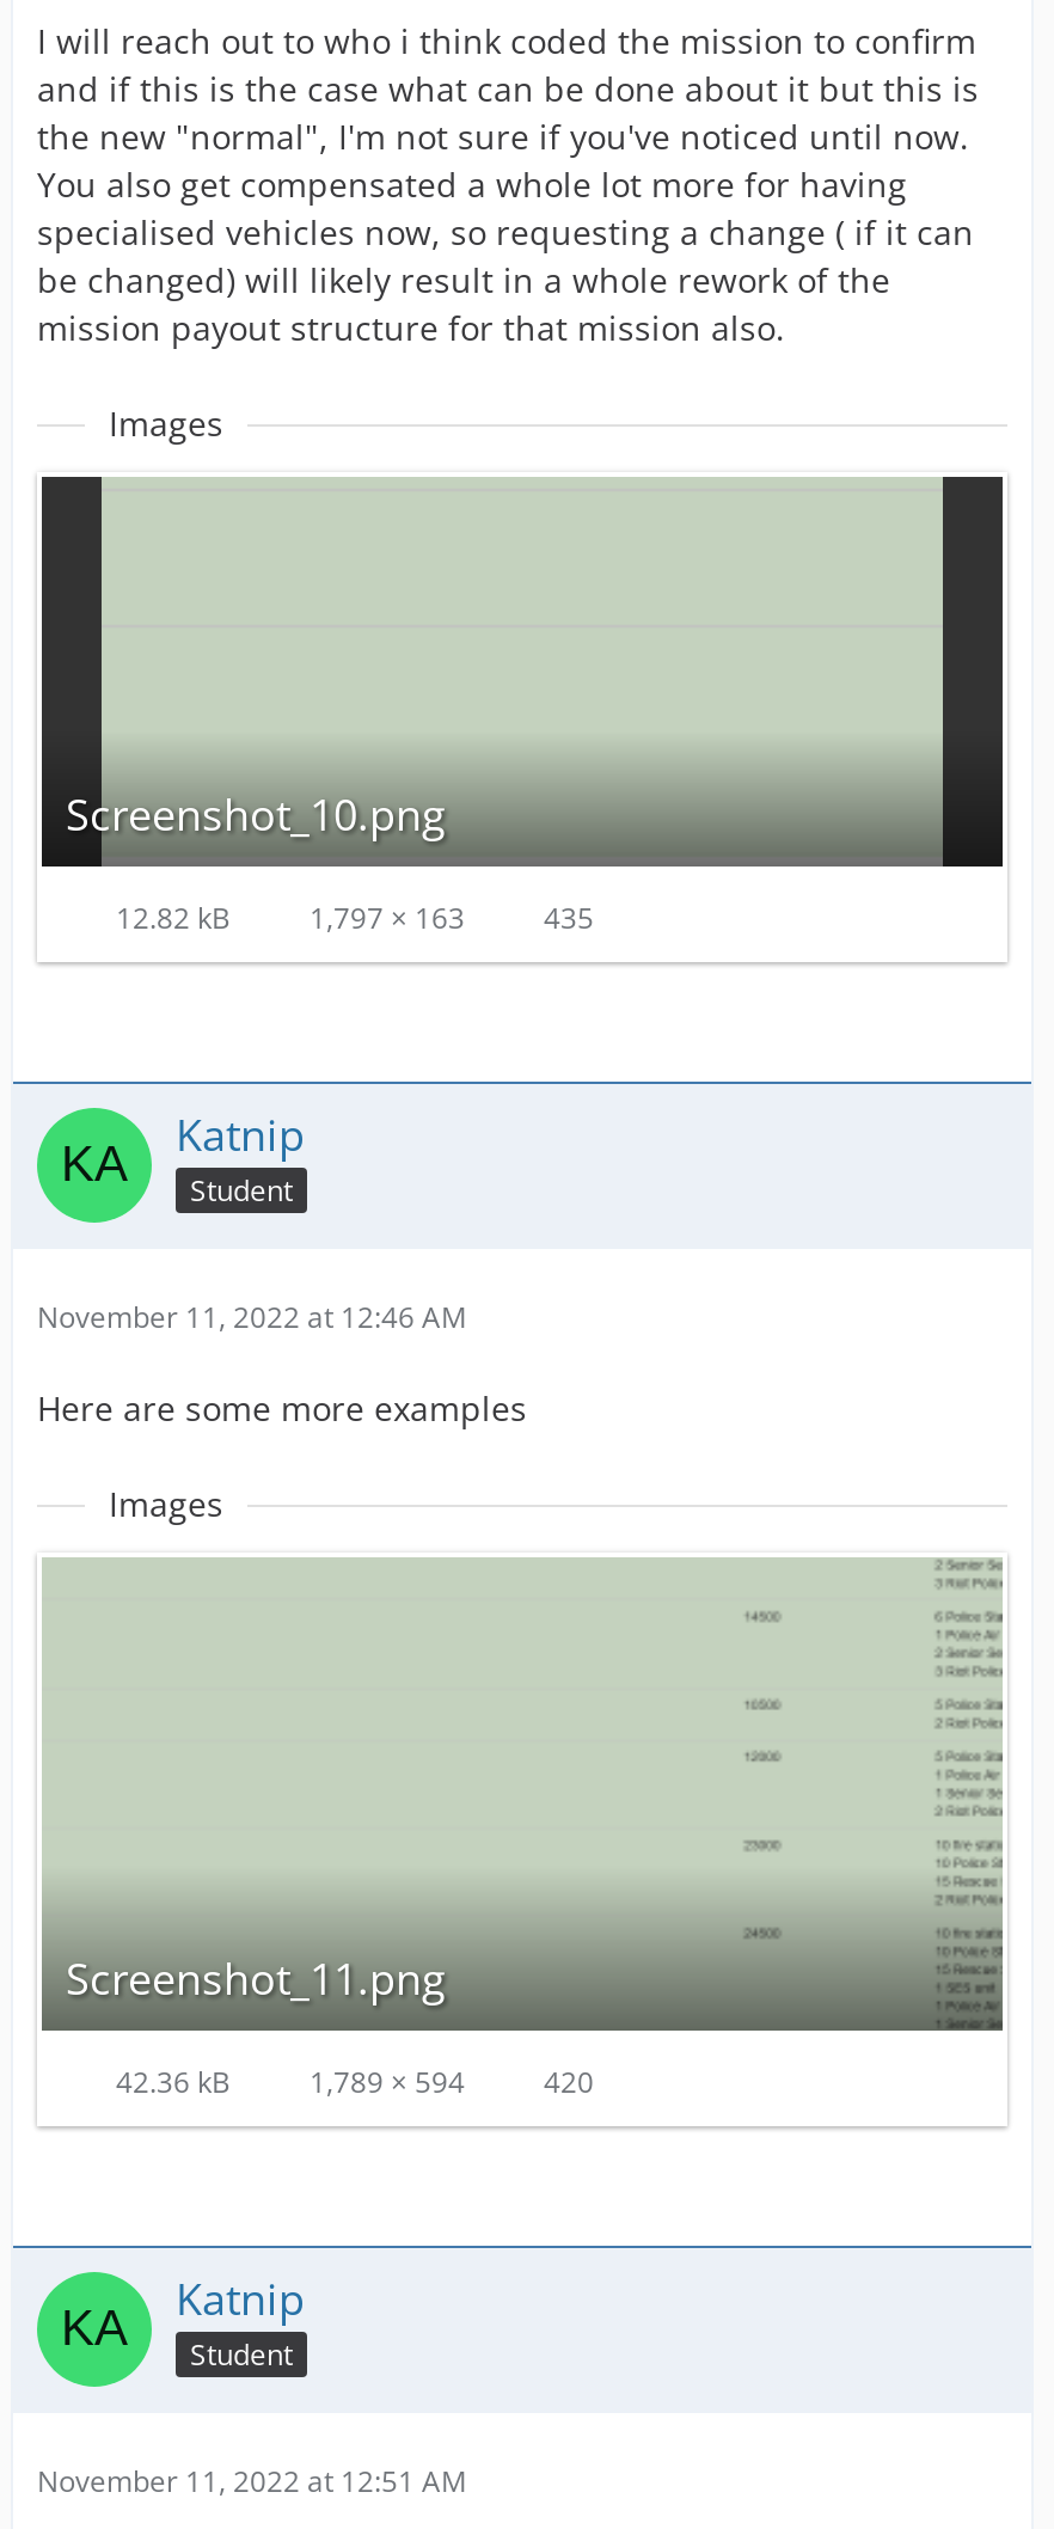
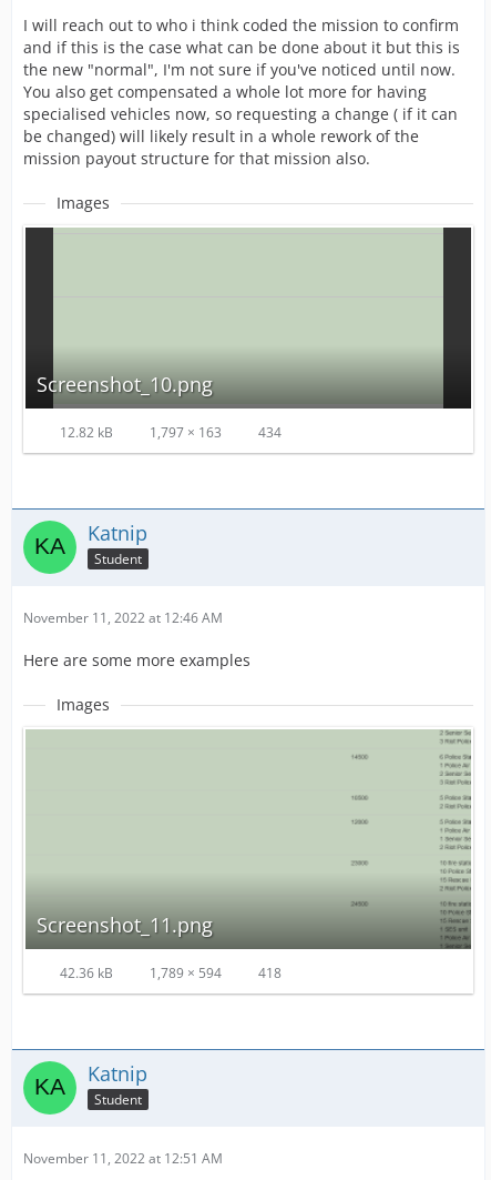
[109,898,594,939] 12.82 kB 1,797 × 163 435 -> [57,423,282,442] 12.82 kB 1,797 × 163 434
[109,2062,594,2103] 42.36 kB 1,789 × 594 420 -> [57,964,282,983] 42.36 kB 1,789 × 594 418

